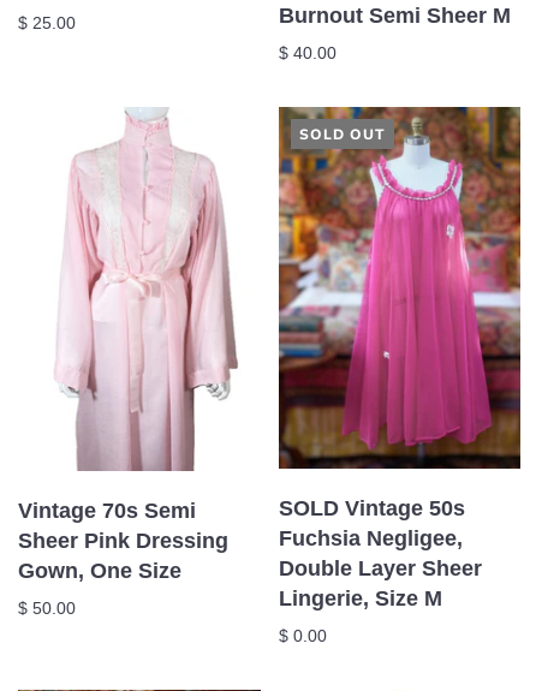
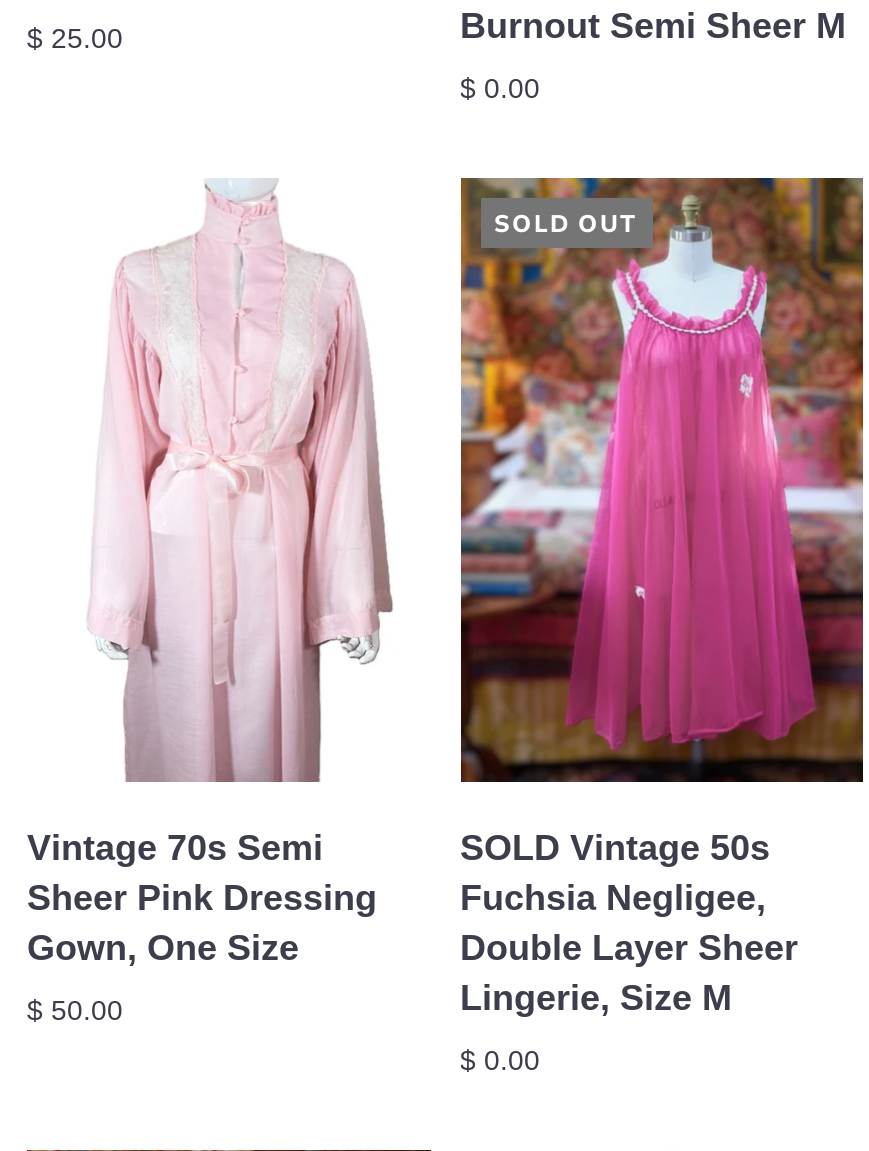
[278,43,336,62] $ 40.00 -> [460,72,540,104] $ 0.00

